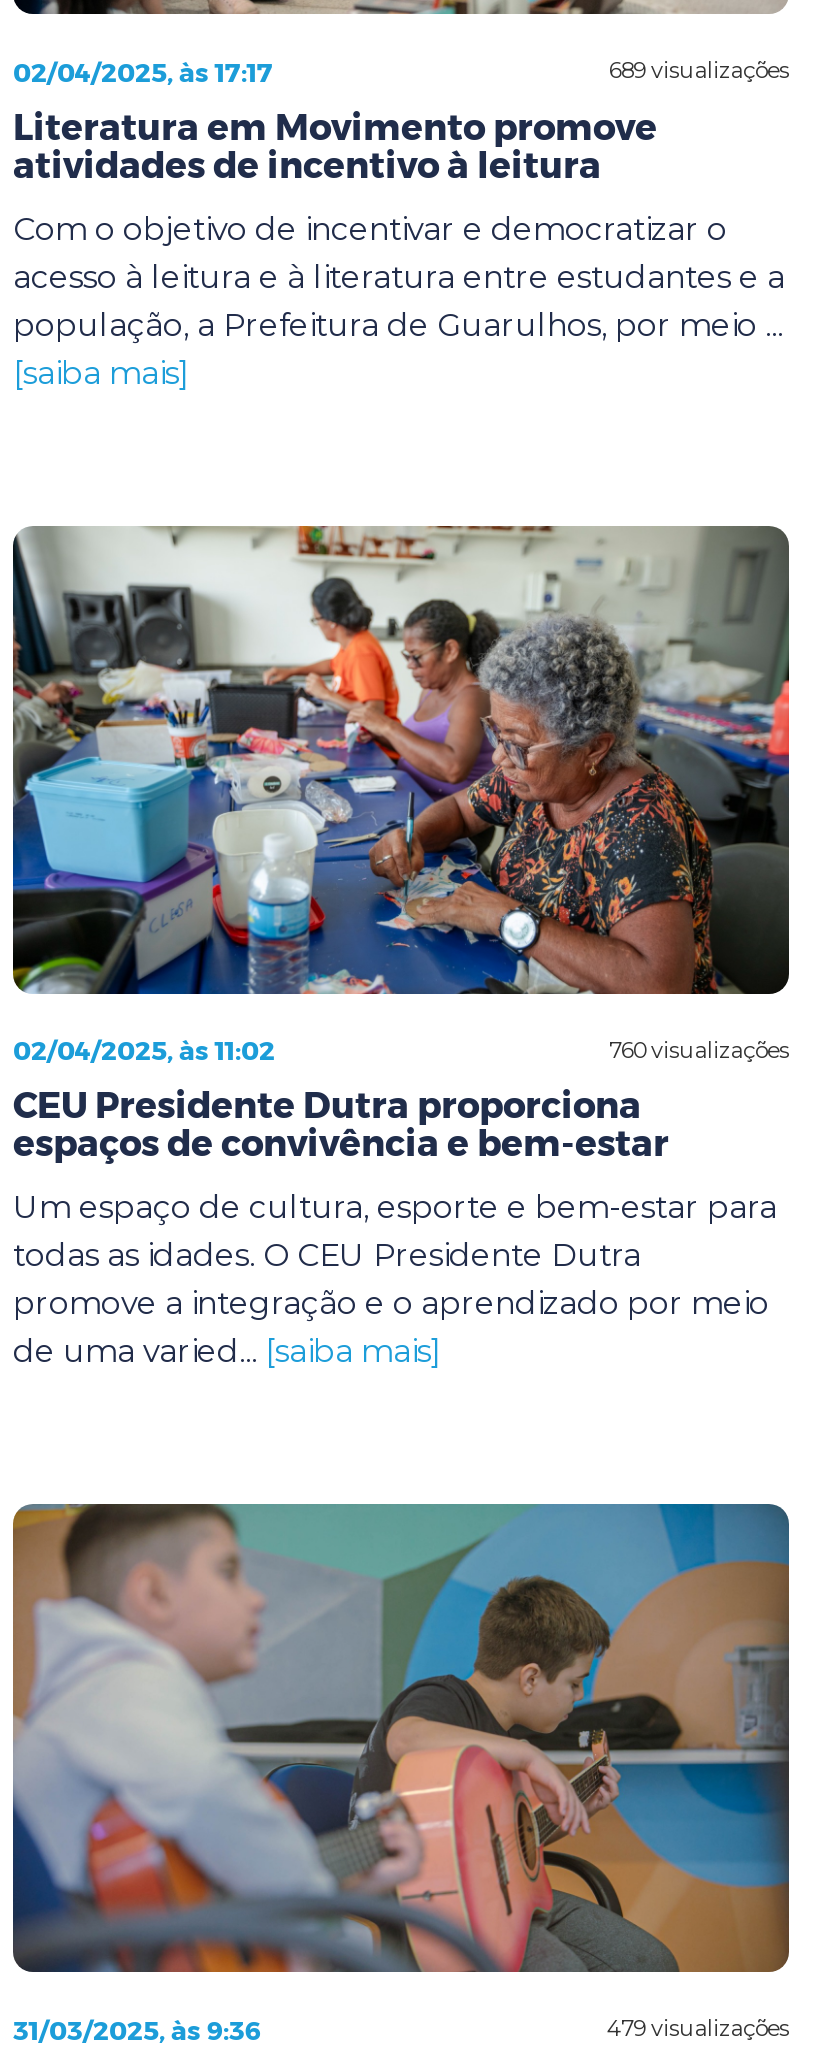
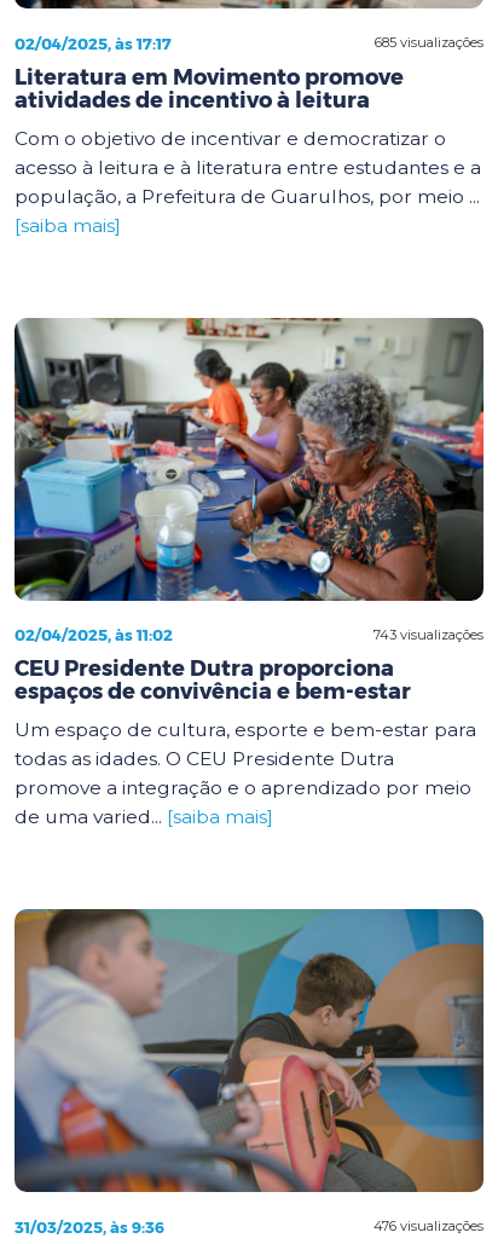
[609,56,789,84] 689 visualizações -> [375,34,483,51] 685 visualizações
[609,1035,789,1063] 760 visualizações -> [373,626,483,643] 743 visualizações
[607,2014,789,2042] 479 visualizações -> [373,1217,483,1234] 476 visualizações

